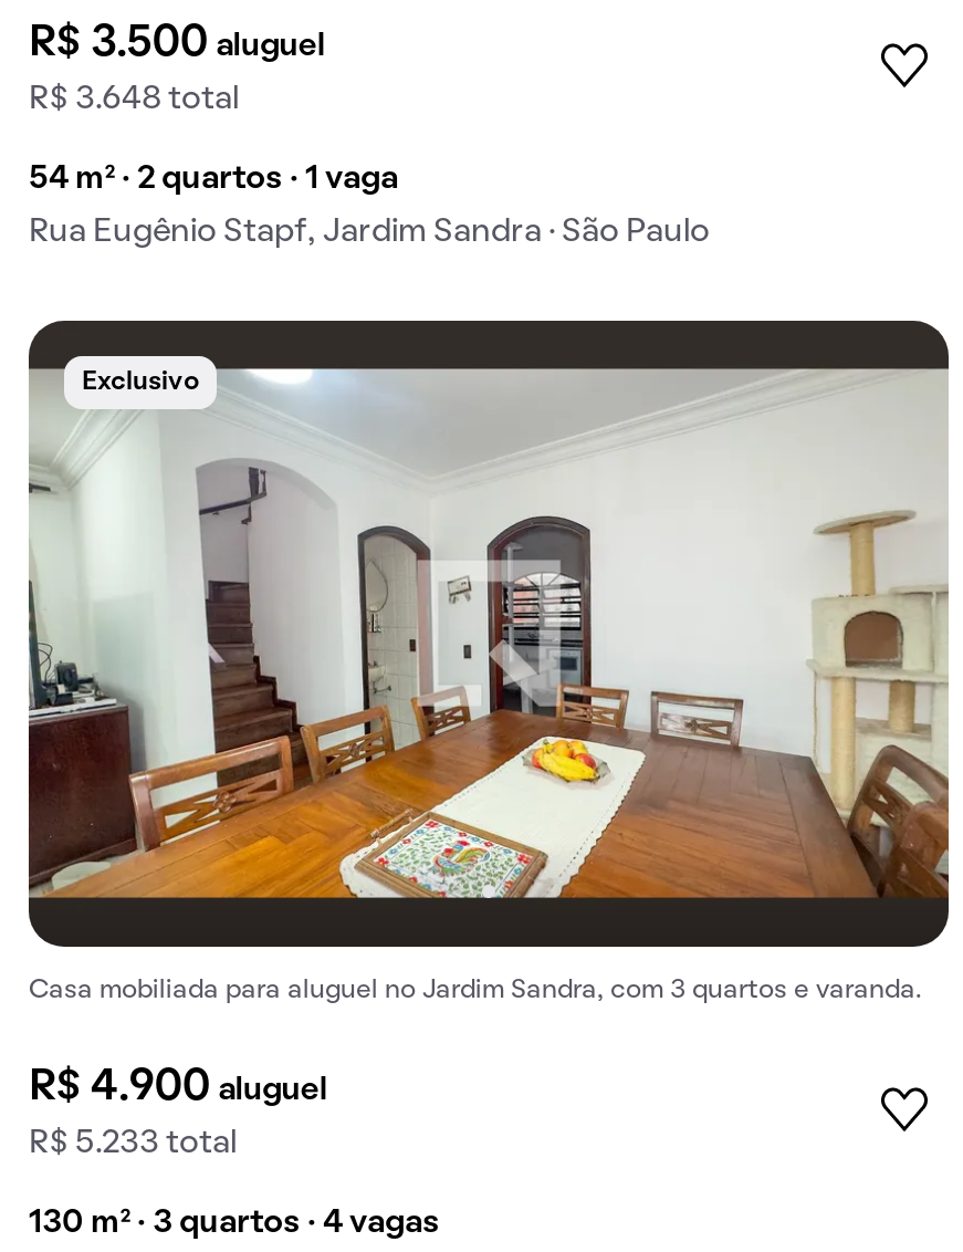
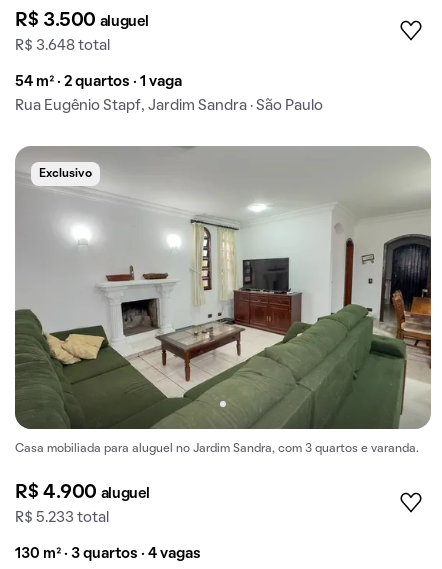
[29,321,949,947] [image] -> [15,146,432,429] [image]

